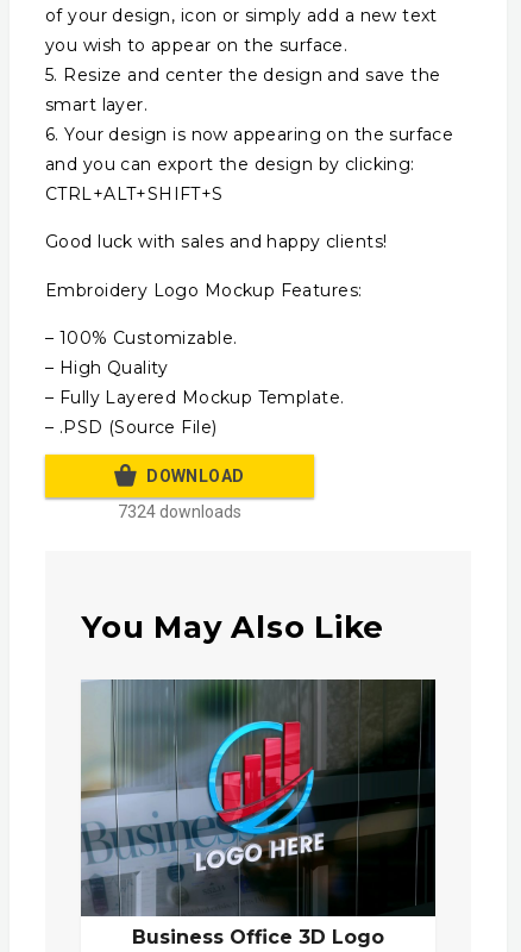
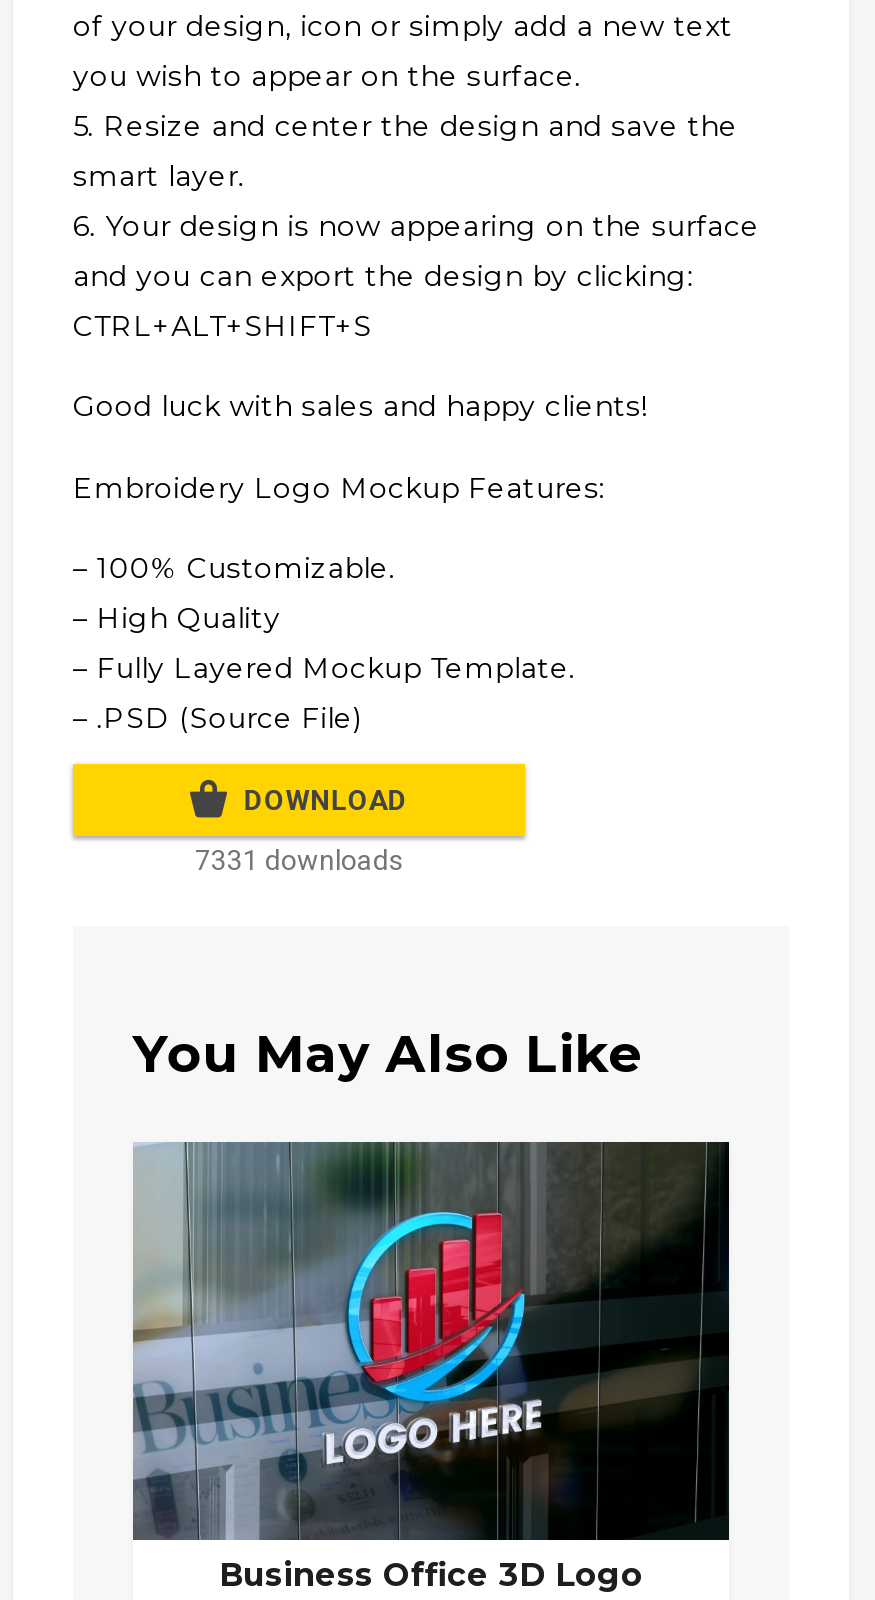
[118,502,241,521] 7324 downloads -> [195,844,403,876] 7331 downloads

